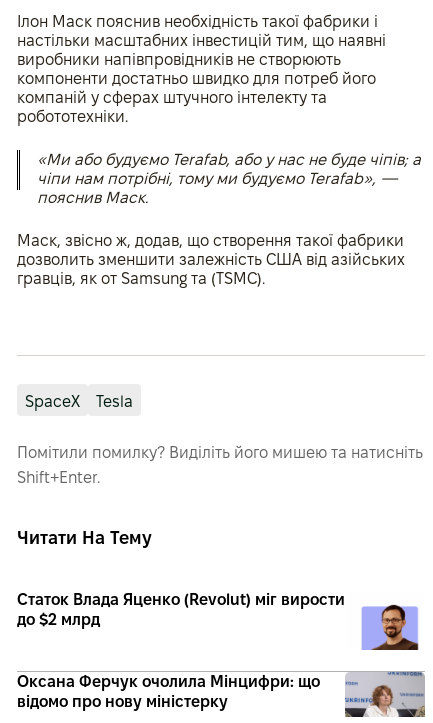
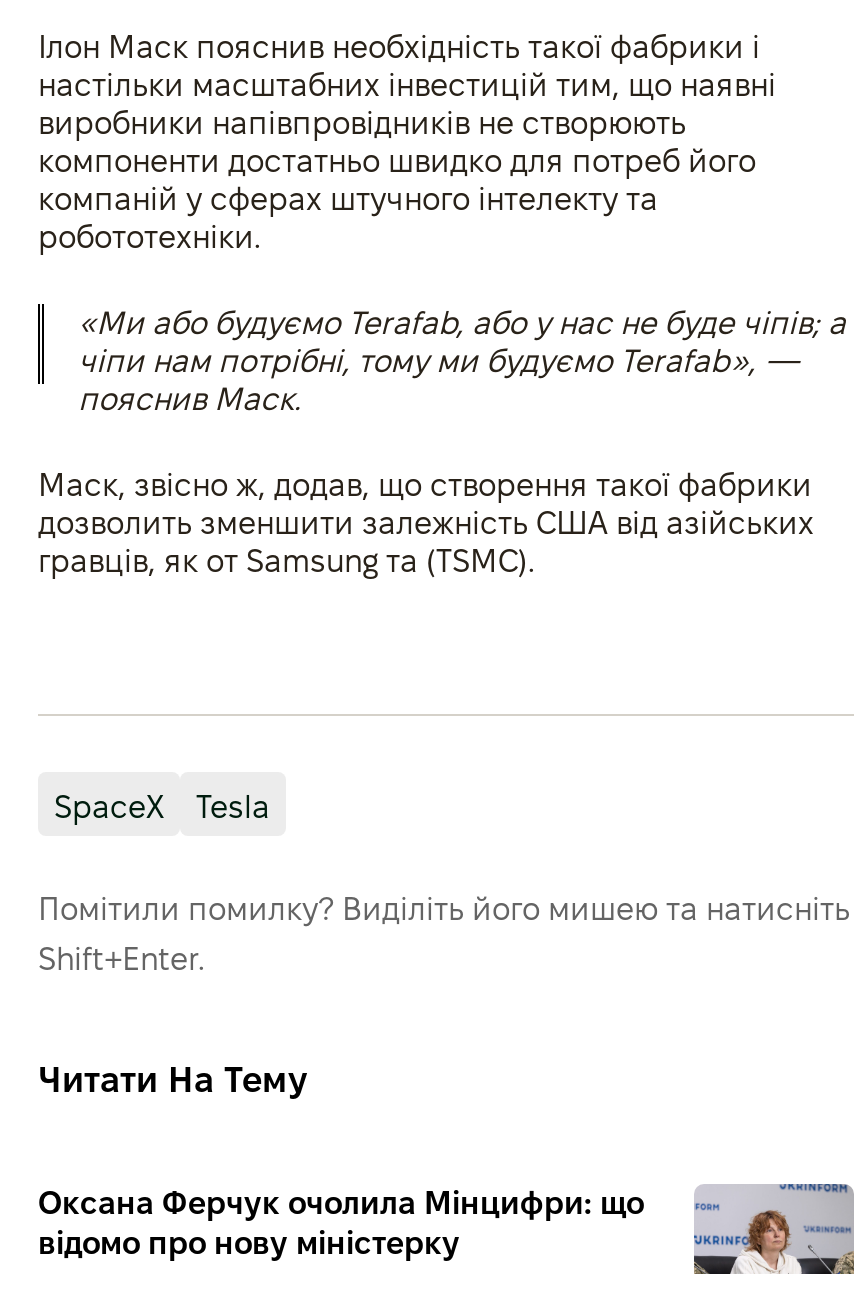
[17,591,420,651] [image] | Статок Влада Яценко (Revolut) міг вирости | до $2 млрд -> none

